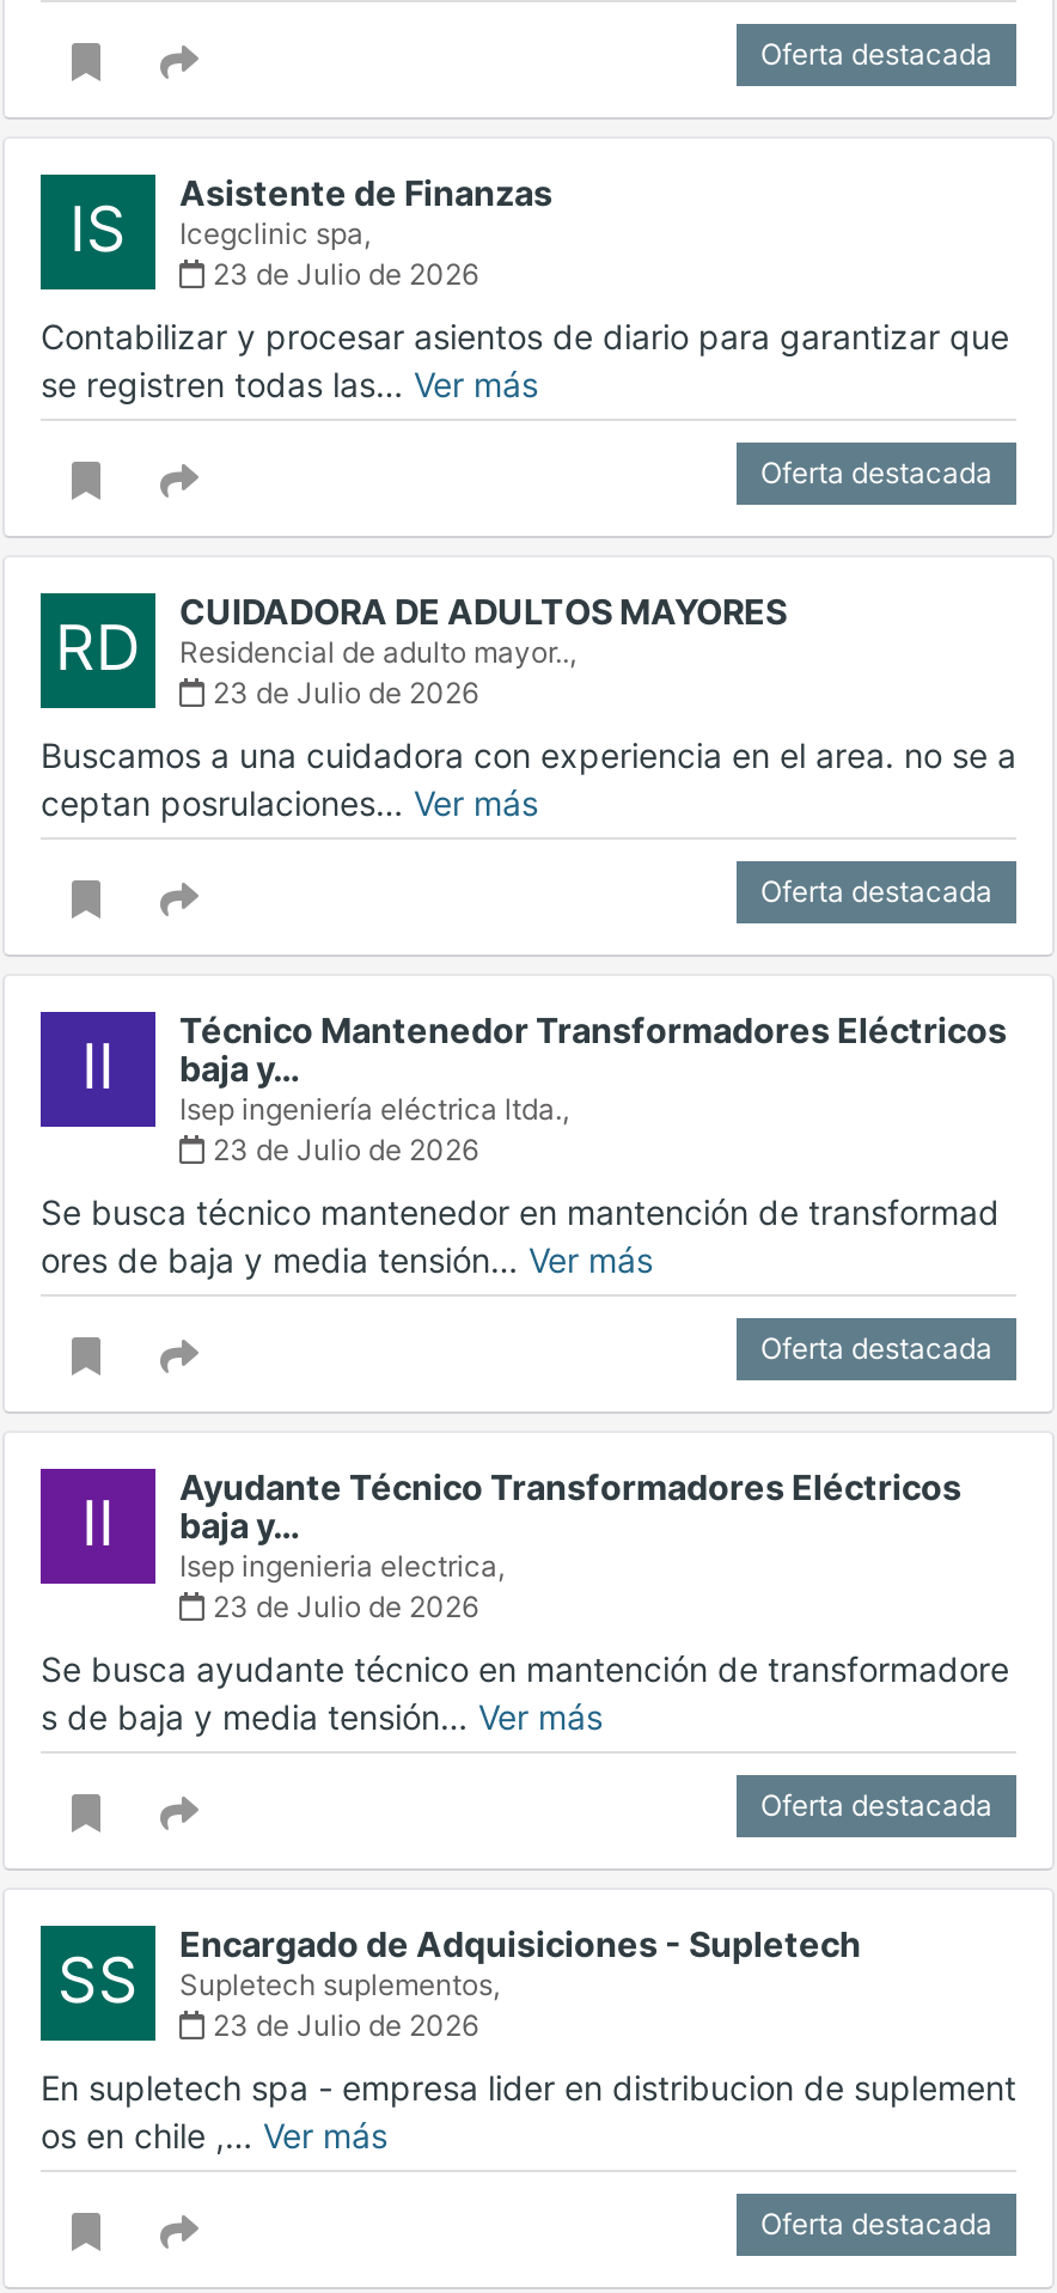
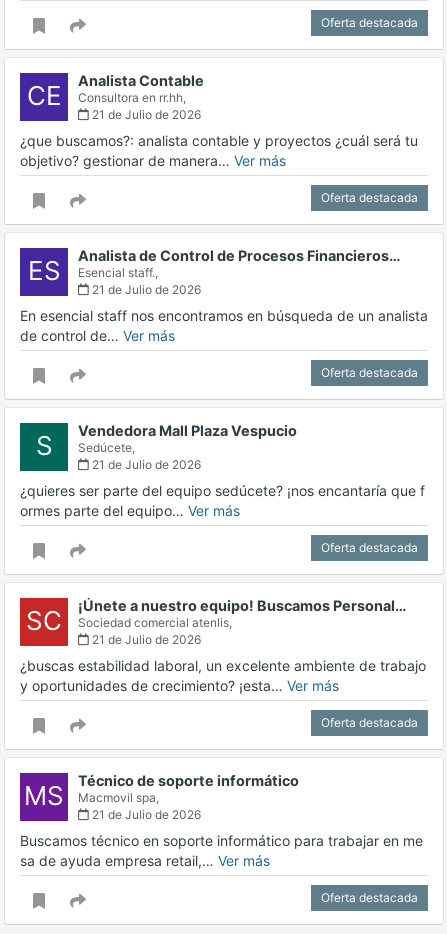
[69,172,552,292] IS | Asistente de Finanzas | Icegclinic spa, | 23 de Julio de 2026 -> [26,72,204,122] CE | Analista Contable | Consultora en rr.hh, | 21 de Julio de 2026
[41,316,1009,404] Contabilizar y procesar asientos de diario para garantizar que | se registren todas las… Ver más -> [20,132,418,169] ¿que buscamos?: analista contable y proyectos ¿cuál será tu | objetivo? gestionar de manera… Ver más
[55,591,787,711] RD | CUIDADORA DE ADULTOS MAYORES | Residencial de adulto mayor.., | 23 de Julio de 2026 -> [27,247,401,297] ES | Analista de Control de Procesos Financieros… | Esencial staff., | 21 de Julio de 2026
[41,734,1016,823] Buscamos a una cuidadora con experiencia en el area. no se a | ceptan posrulaciones… Ver más -> [20,307,428,344] En esencial staff nos encontramos en búsqueda de un analista | de control de… Ver más
[81,1010,1007,1167] II | Técnico Mantenedor Transformadores Eléctricos | baja y… | Isep ingeniería eléctrica ltda., | 23 de Julio de 2026 -> [35,422,297,472] S | Vendedora Mall Plaza Vespucio | Sedúcete, | 21 de Julio de 2026
[41,1191,1000,1280] Se busca técnico mantenedor en mantención de transformad | ores de baja y media tensión… Ver más -> [20,482,425,519] ¿quieres ser parte del equipo sedúcete? ¡nos encantaría que f | ormes parte del equipo… Ver más
[81,1466,961,1624] II | Ayudante Técnico Transformadores Eléctricos | baja y… | Isep ingenieria electrica, | 23 de Julio de 2026 -> [26,597,407,647] SC | ¡Únete a nuestro equipo! Buscamos Personal… | Sociedad comercial atenlis, | 21 de Julio de 2026
[41,1648,1009,1737] Se busca ayudante técnico en mantención de transformadore | s de baja y media tensión… Ver más -> [20,657,426,694] ¿buscas estabilidad laboral, un excelente ambiente de trabajo | y oportunidades de crecimiento? ¡esta… Ver más
[57,1923,861,2043] SS | Encargado de Adquisiciones - Supletech | Supletech suplementos, | 23 de Julio de 2026 -> [24,772,299,822] MS | Técnico de soporte informático | Macmovil spa, | 21 de Julio de 2026
[41,2067,1016,2155] En supletech spa - empresa lider en distribucion de suplement | os en chile ,… Ver más -> [20,832,423,869] Buscamos técnico en soporte informático para trabajar en me | sa de ayuda empresa retail,… Ver más

